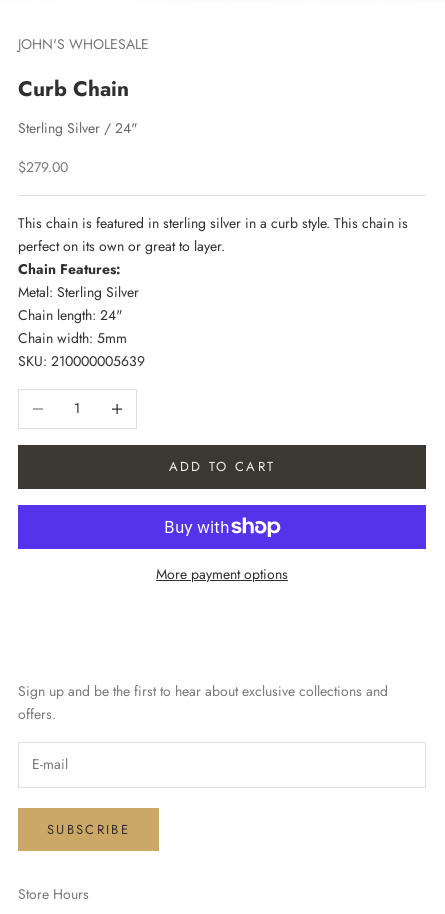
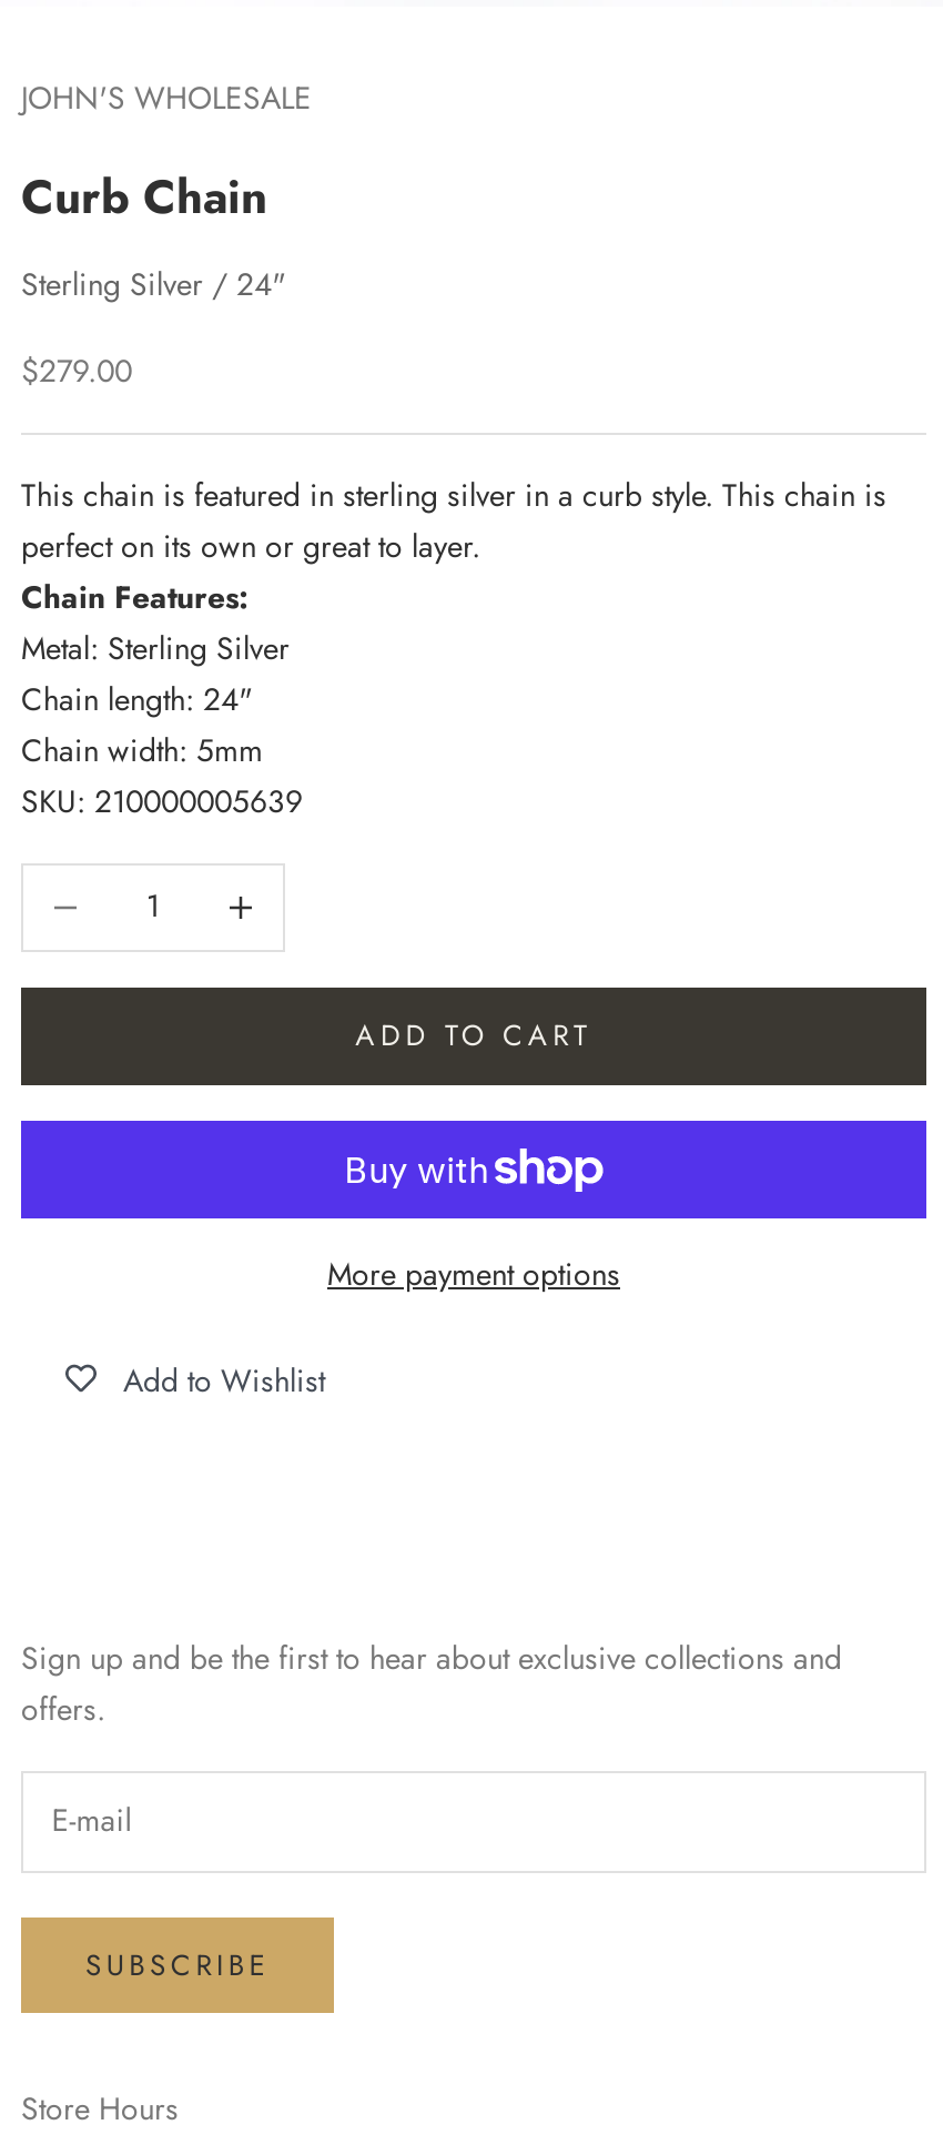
none -> [123,1358,325,1402] Add to Wishlist

